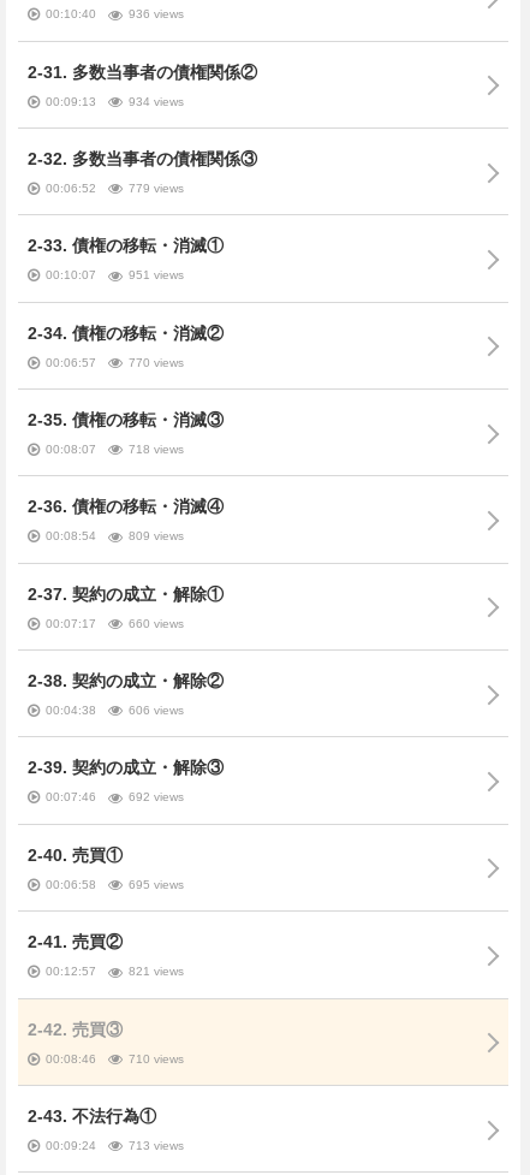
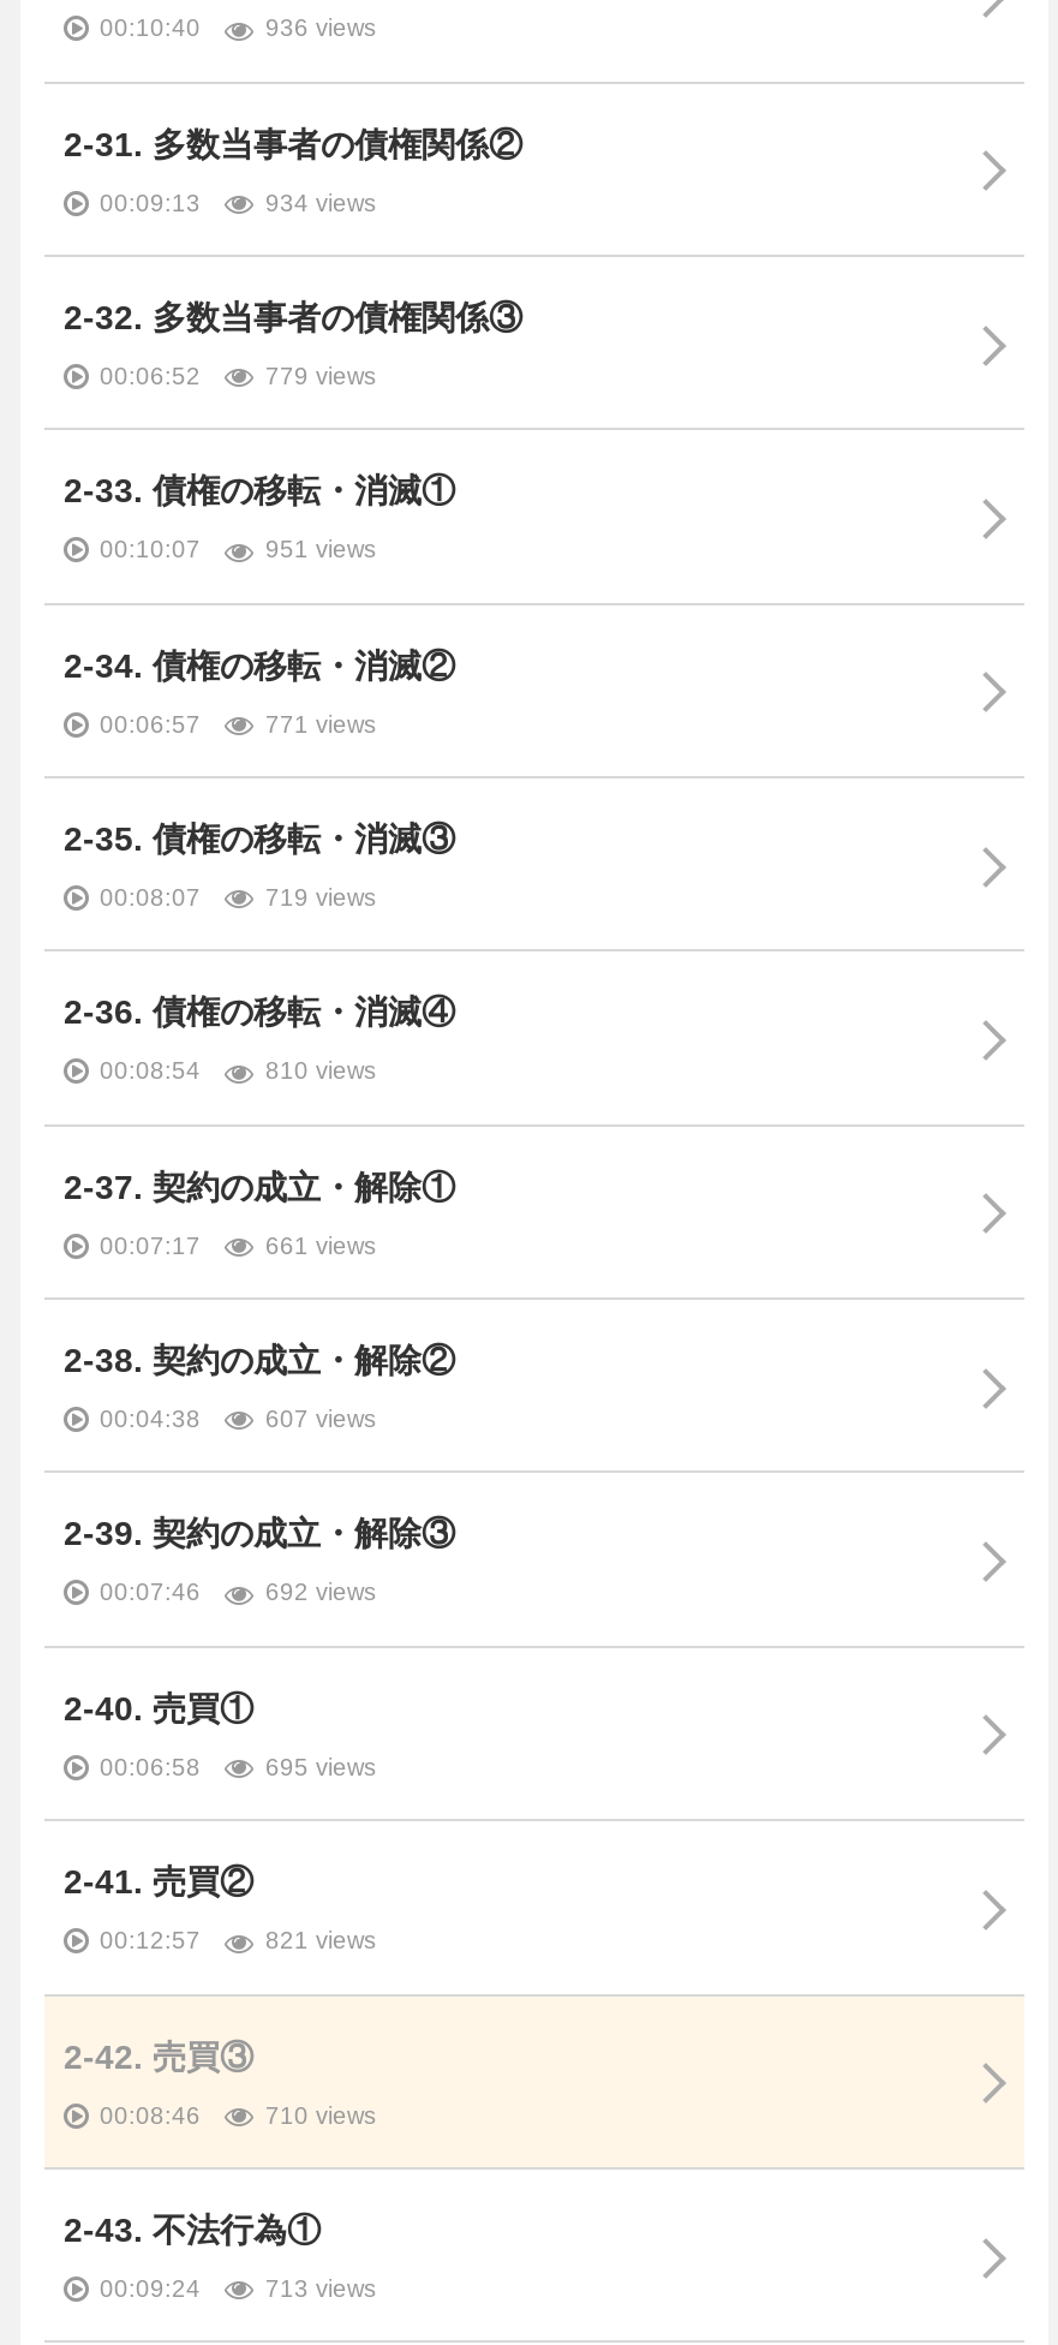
[129,356,184,369] 770 views -> [265,710,376,737] 771 views
[129,443,184,456] 718 views -> [265,884,376,911] 719 views
[129,530,184,543] 809 views -> [265,1058,376,1084] 810 views
[129,617,184,630] 660 views -> [265,1232,376,1258] 661 views
[129,704,184,717] 606 views -> [265,1406,376,1432] 607 views

